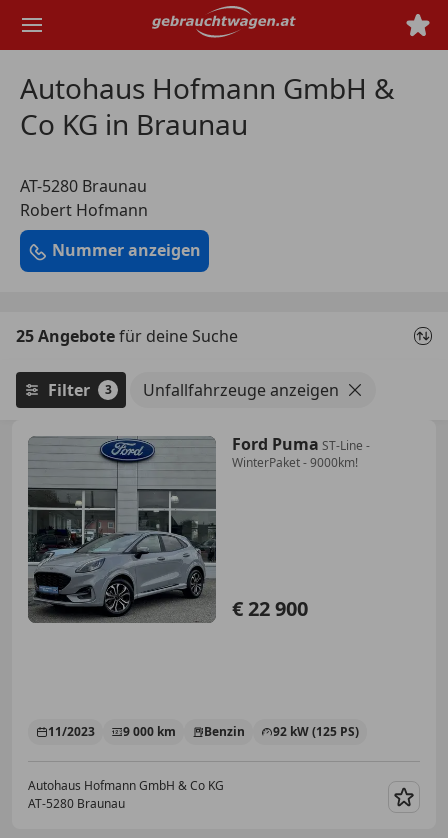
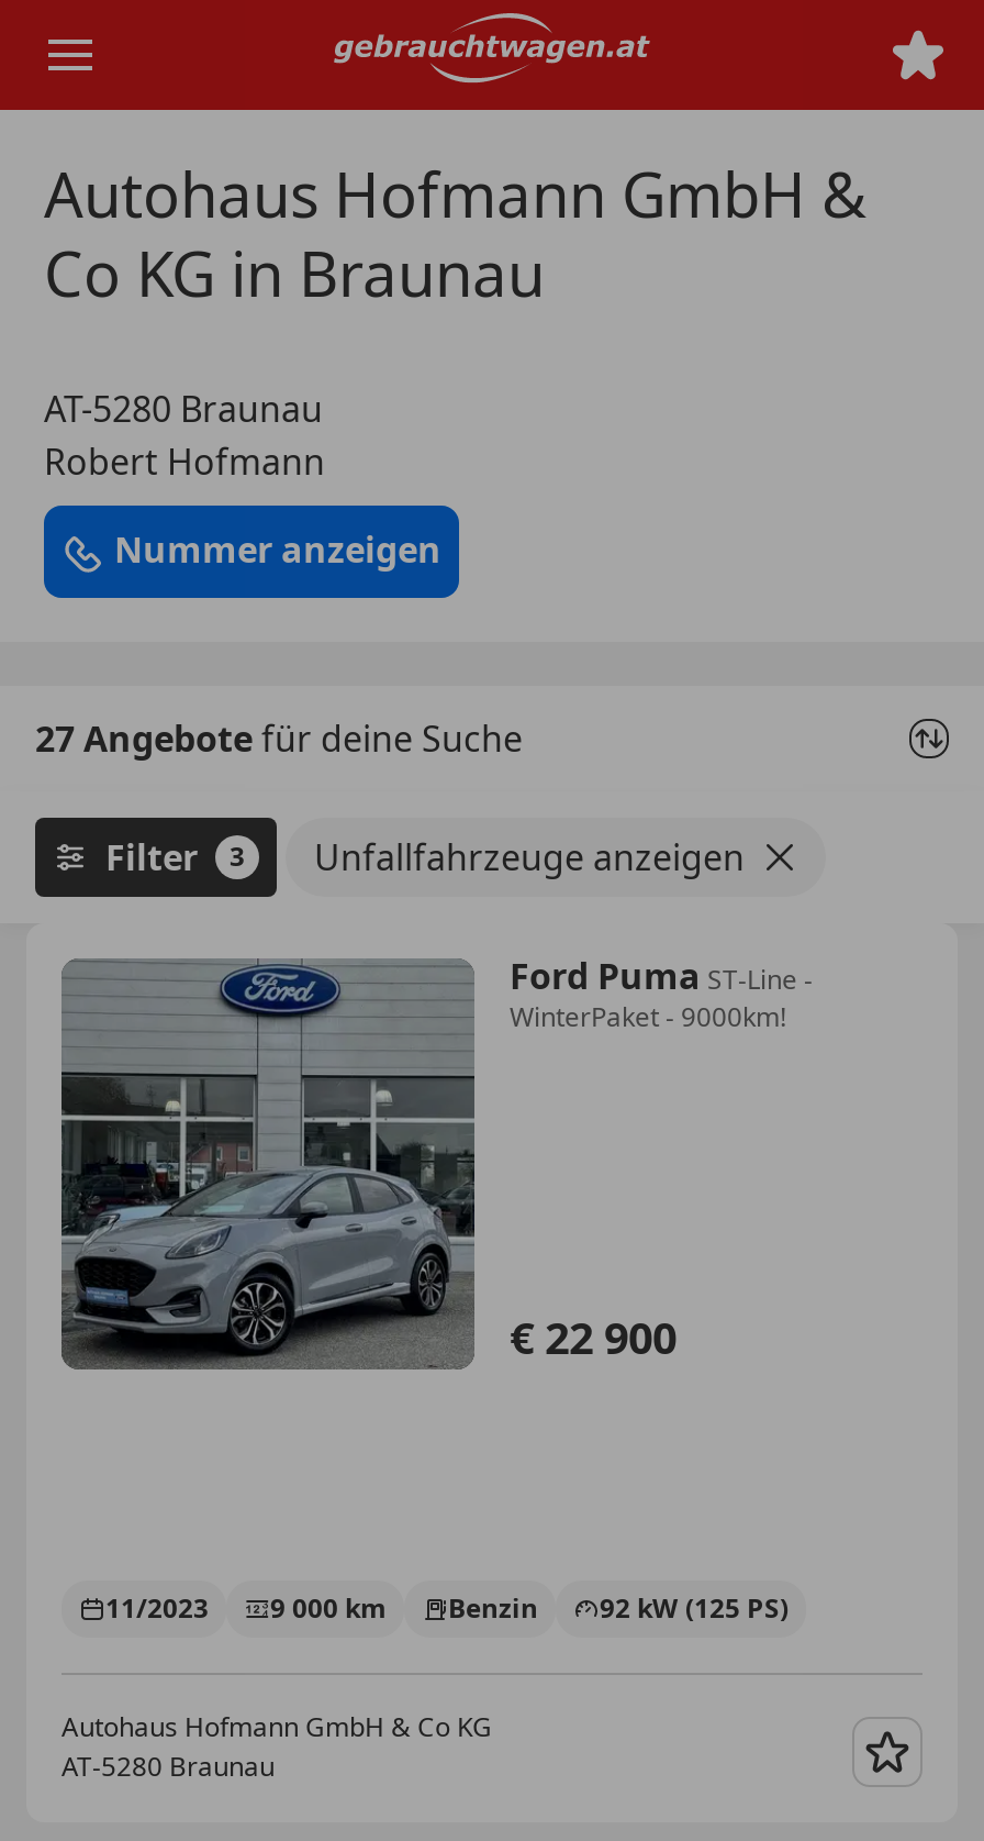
[16,325,238,347] 25 Angebote für deine Suche -> [35,714,523,762] 27 Angebote für deine Suche

